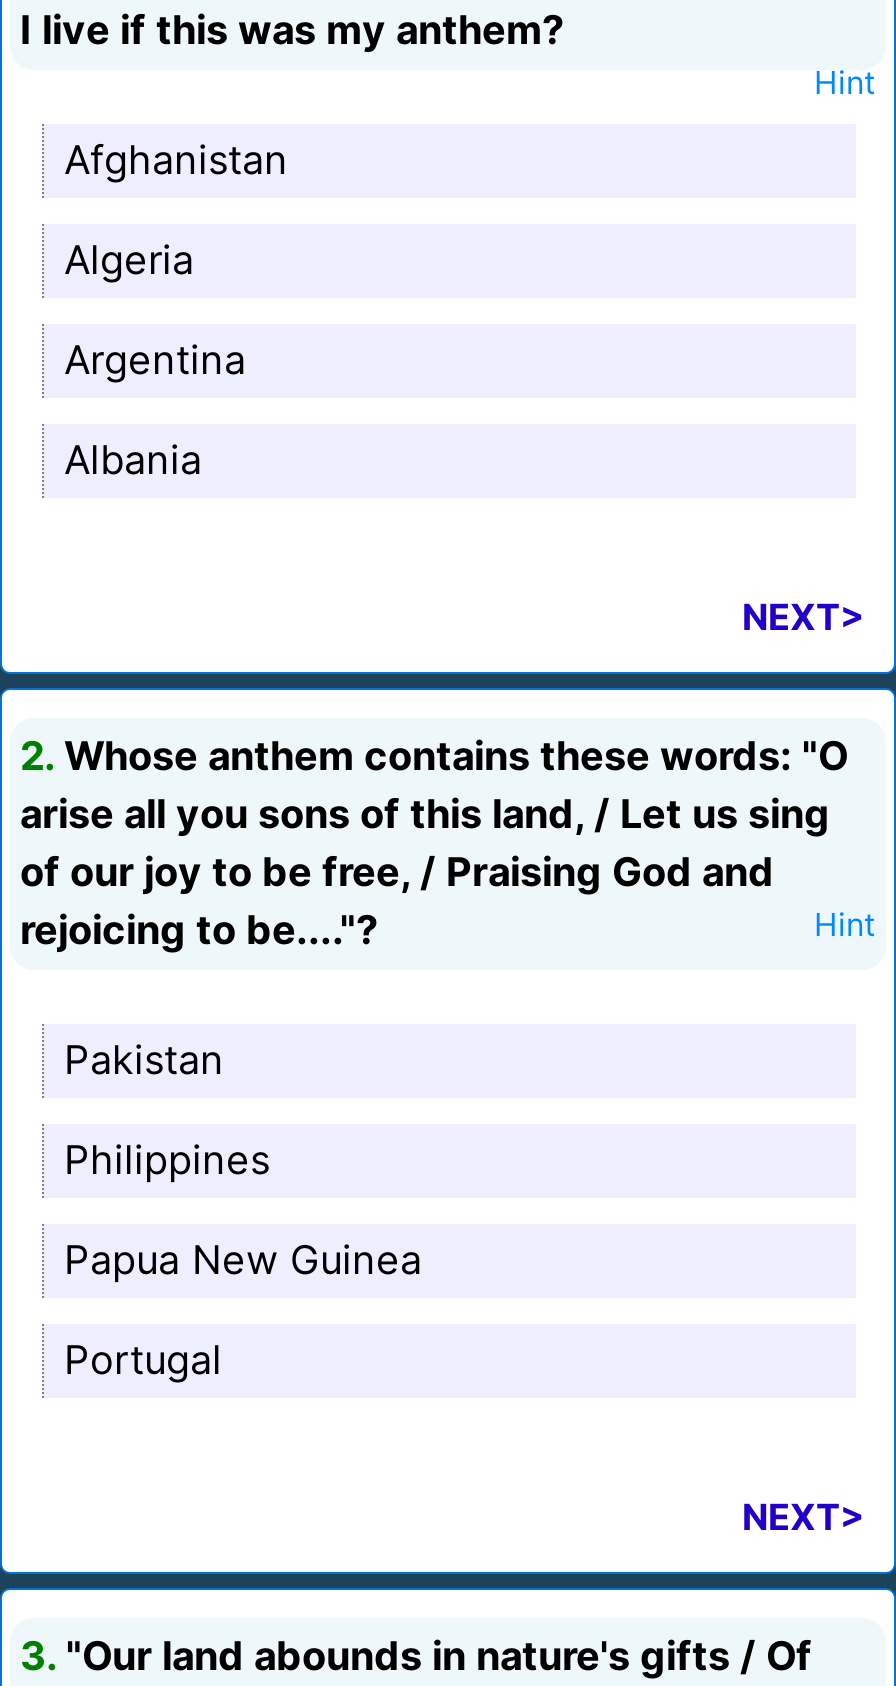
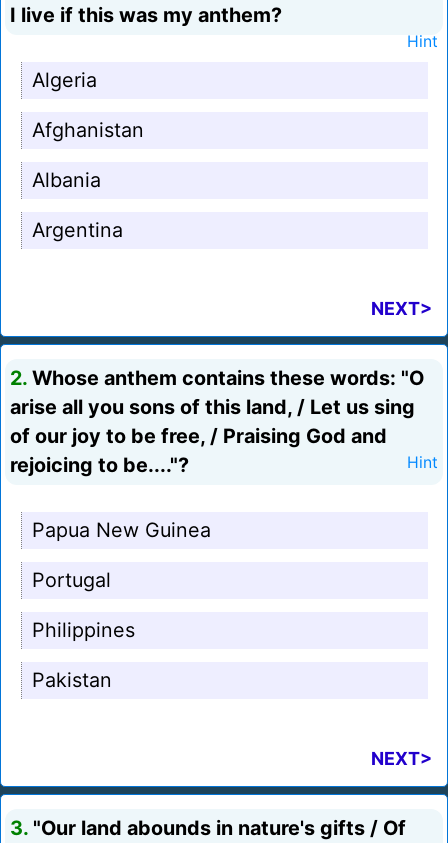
moved [64,136,288,184] -> [32,118,144,142]: Afghanistan
moved [64,236,194,284] -> [32,68,97,92]: Algeria
moved [64,336,246,384] -> [32,218,123,242]: Argentina
moved [64,436,202,484] -> [32,168,101,192]: Albania
moved [64,1036,270,1184] -> [32,618,135,692]: Philippines | Pakistan
moved [64,1236,422,1384] -> [32,518,211,592]: Papua New Guinea | Portugal

